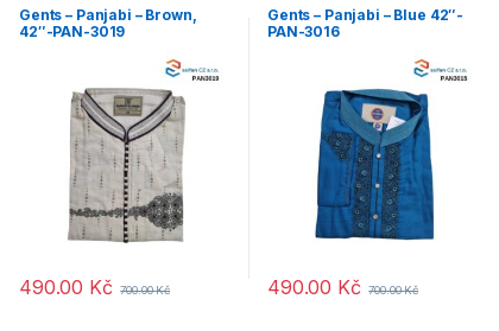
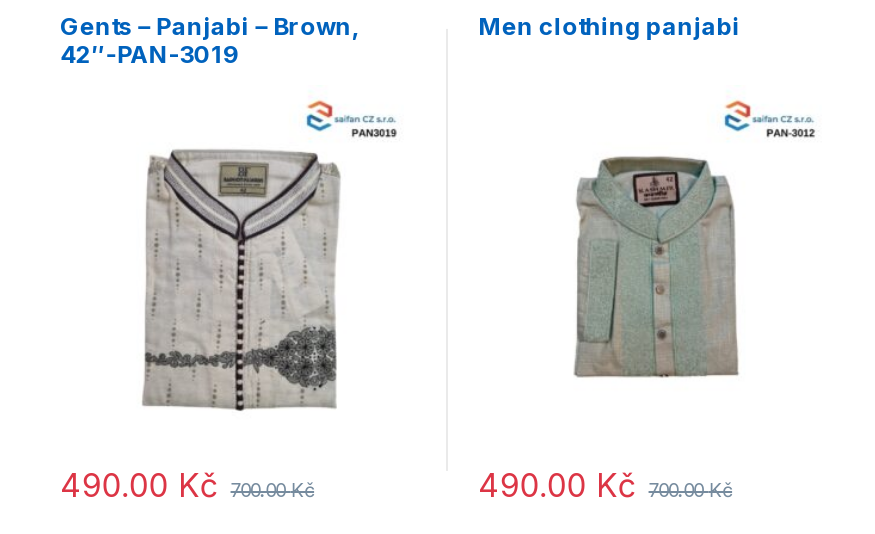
[267,6,464,40] Gents – Panjabi – Blue 42″- | PAN-3016 -> [478,10,740,40] Men clothing panjabi
[314,88,435,241] [image] -> [558,150,760,406] [image]

